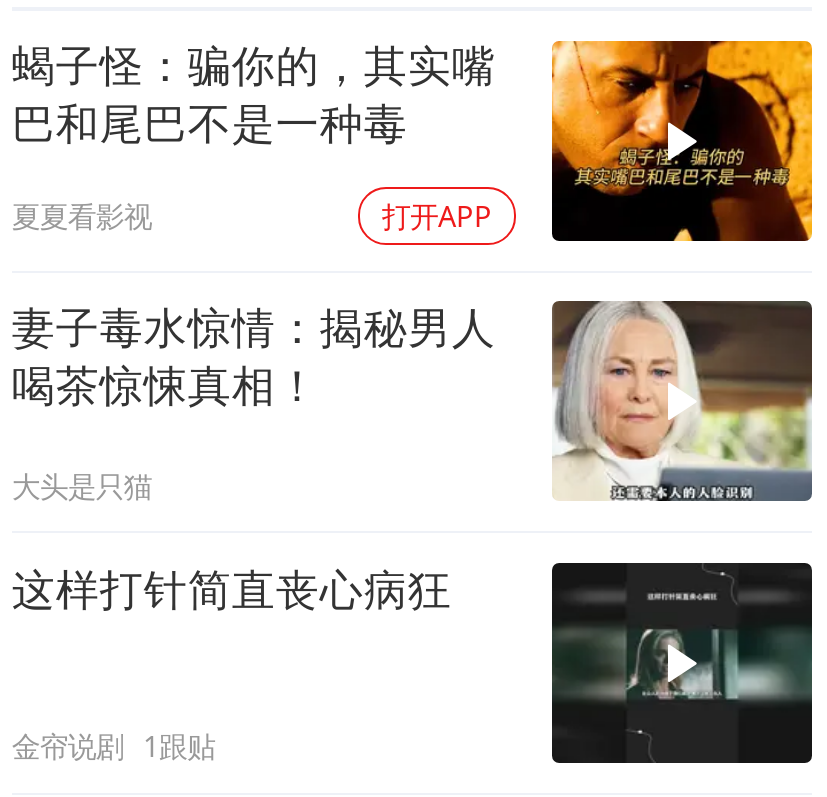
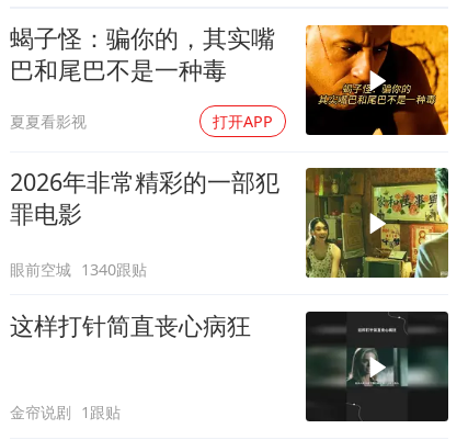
[12,297,812,503] [image] | 妻子毒水惊情：揭秘男人 | 喝茶惊悚真相！ -> [10,166,449,279] [image] | 2026年非常精彩的一部犯 | 罪电影
[12,466,152,504] 大头是只猫 -> [10,259,147,279] 眼前空城 1340跟贴

